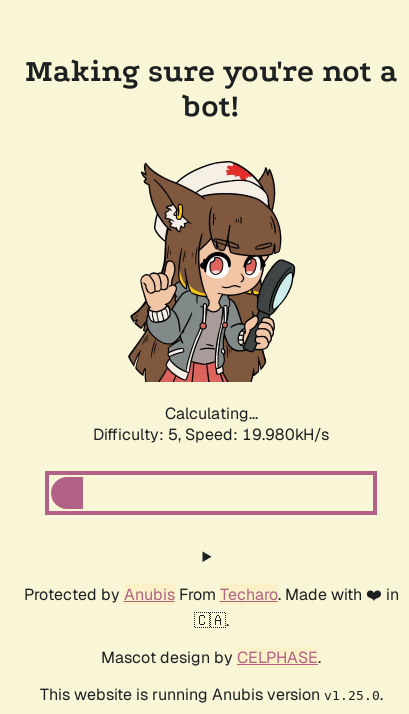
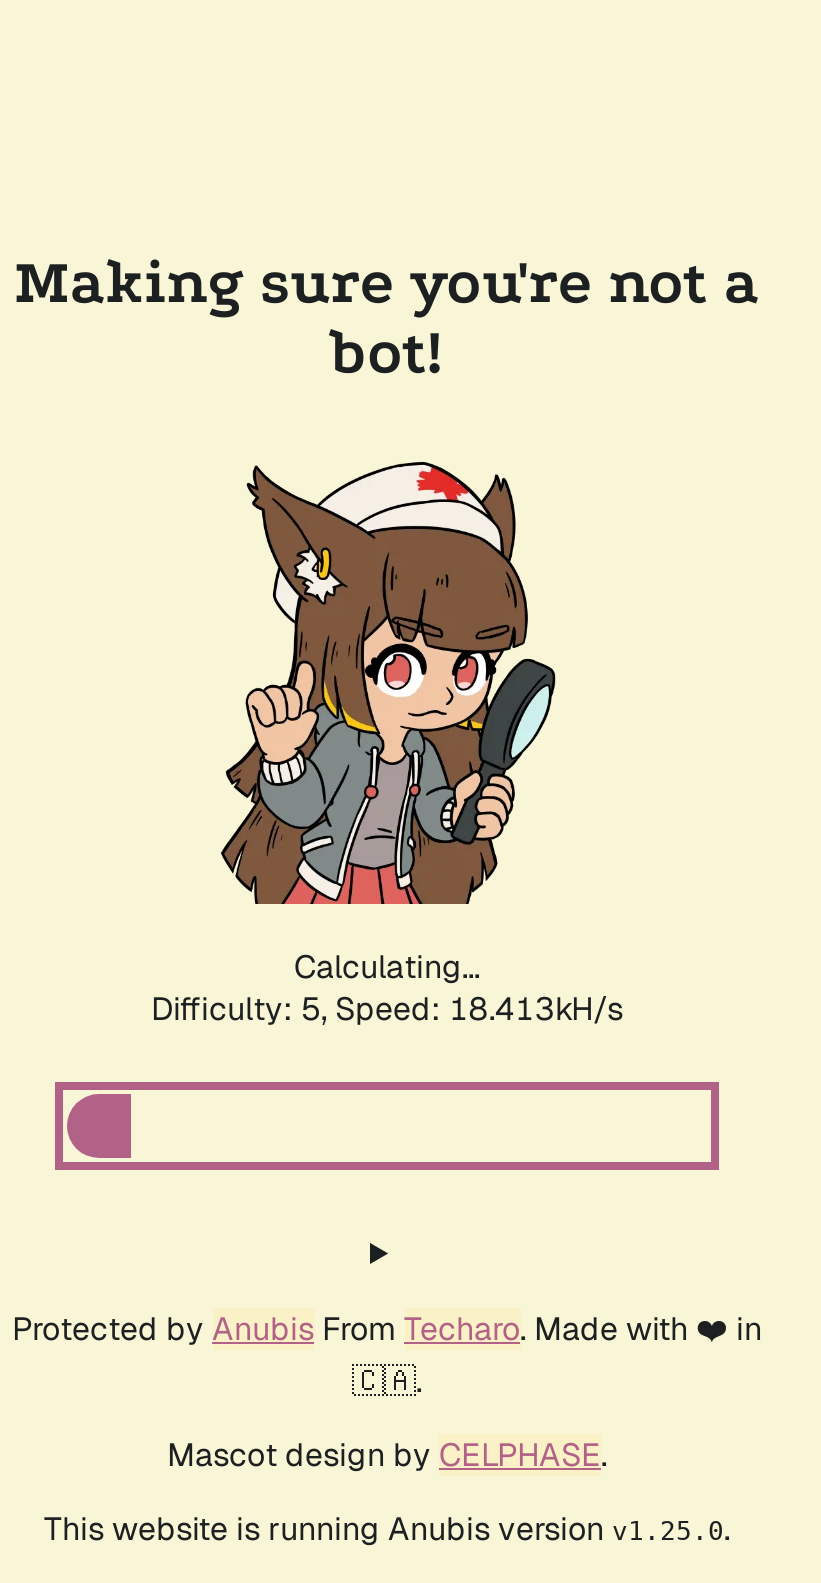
[93,424,329,445] Difficulty: 5, Speed: 19.980kH/s -> [151,988,623,1030] Difficulty: 5, Speed: 18.413kH/s

